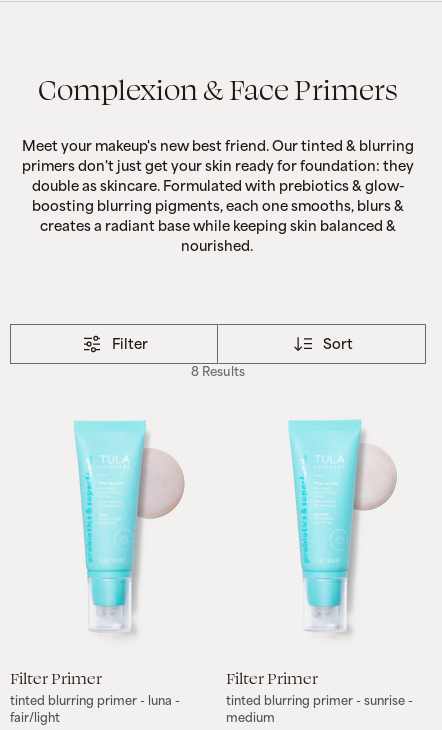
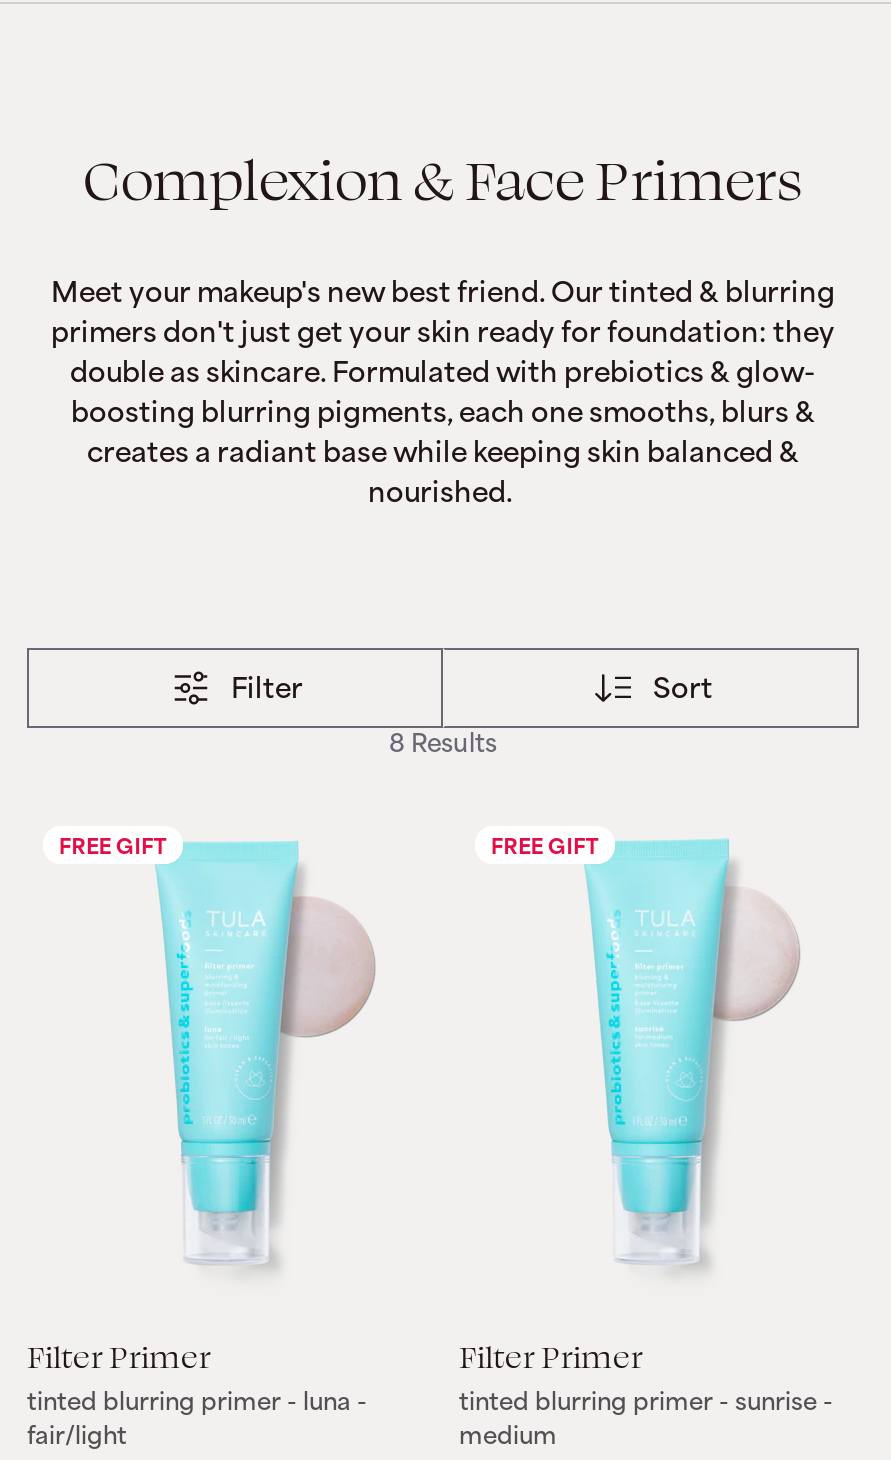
none -> [59,836,166,858] FREE GIFT
none -> [491,836,598,858] FREE GIFT

